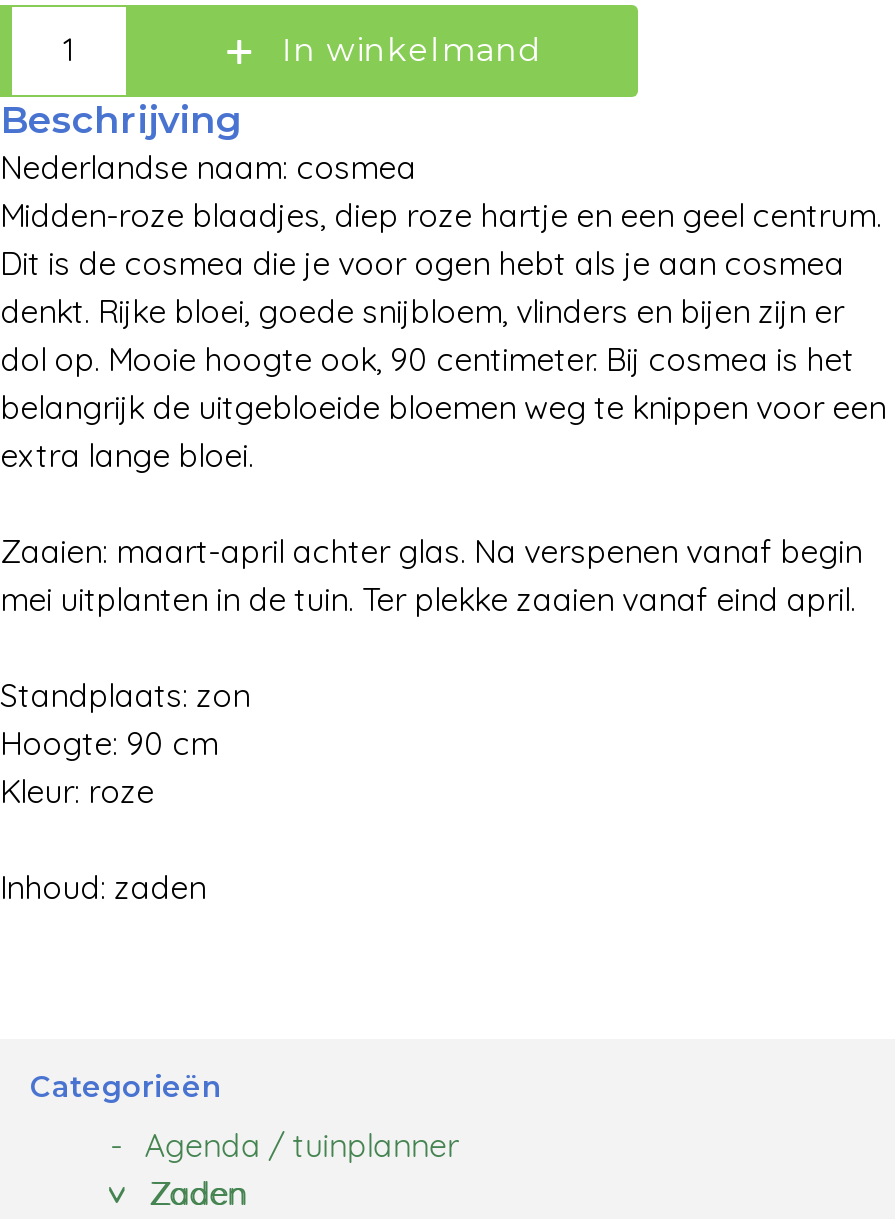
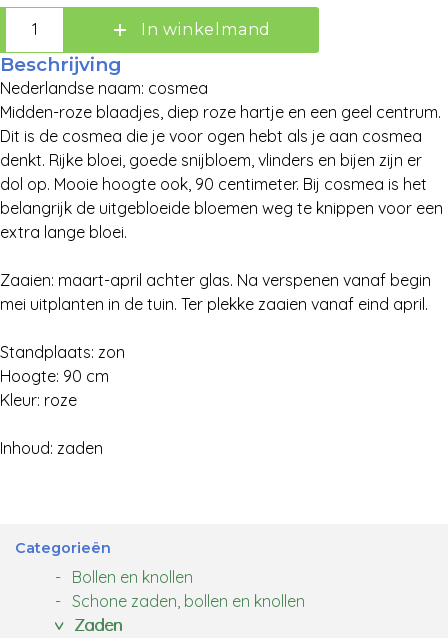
[144,1126,458,1166] Agenda / tuinplanner -> [72,567,305,611] Bollen en knollen | Schone zaden, bollen en knollen

